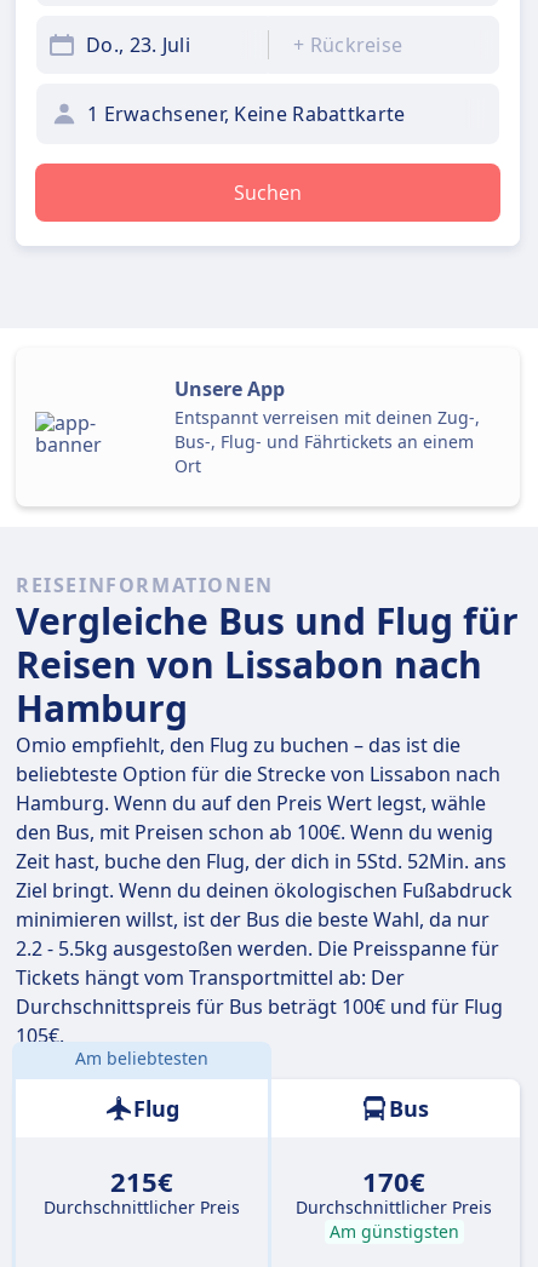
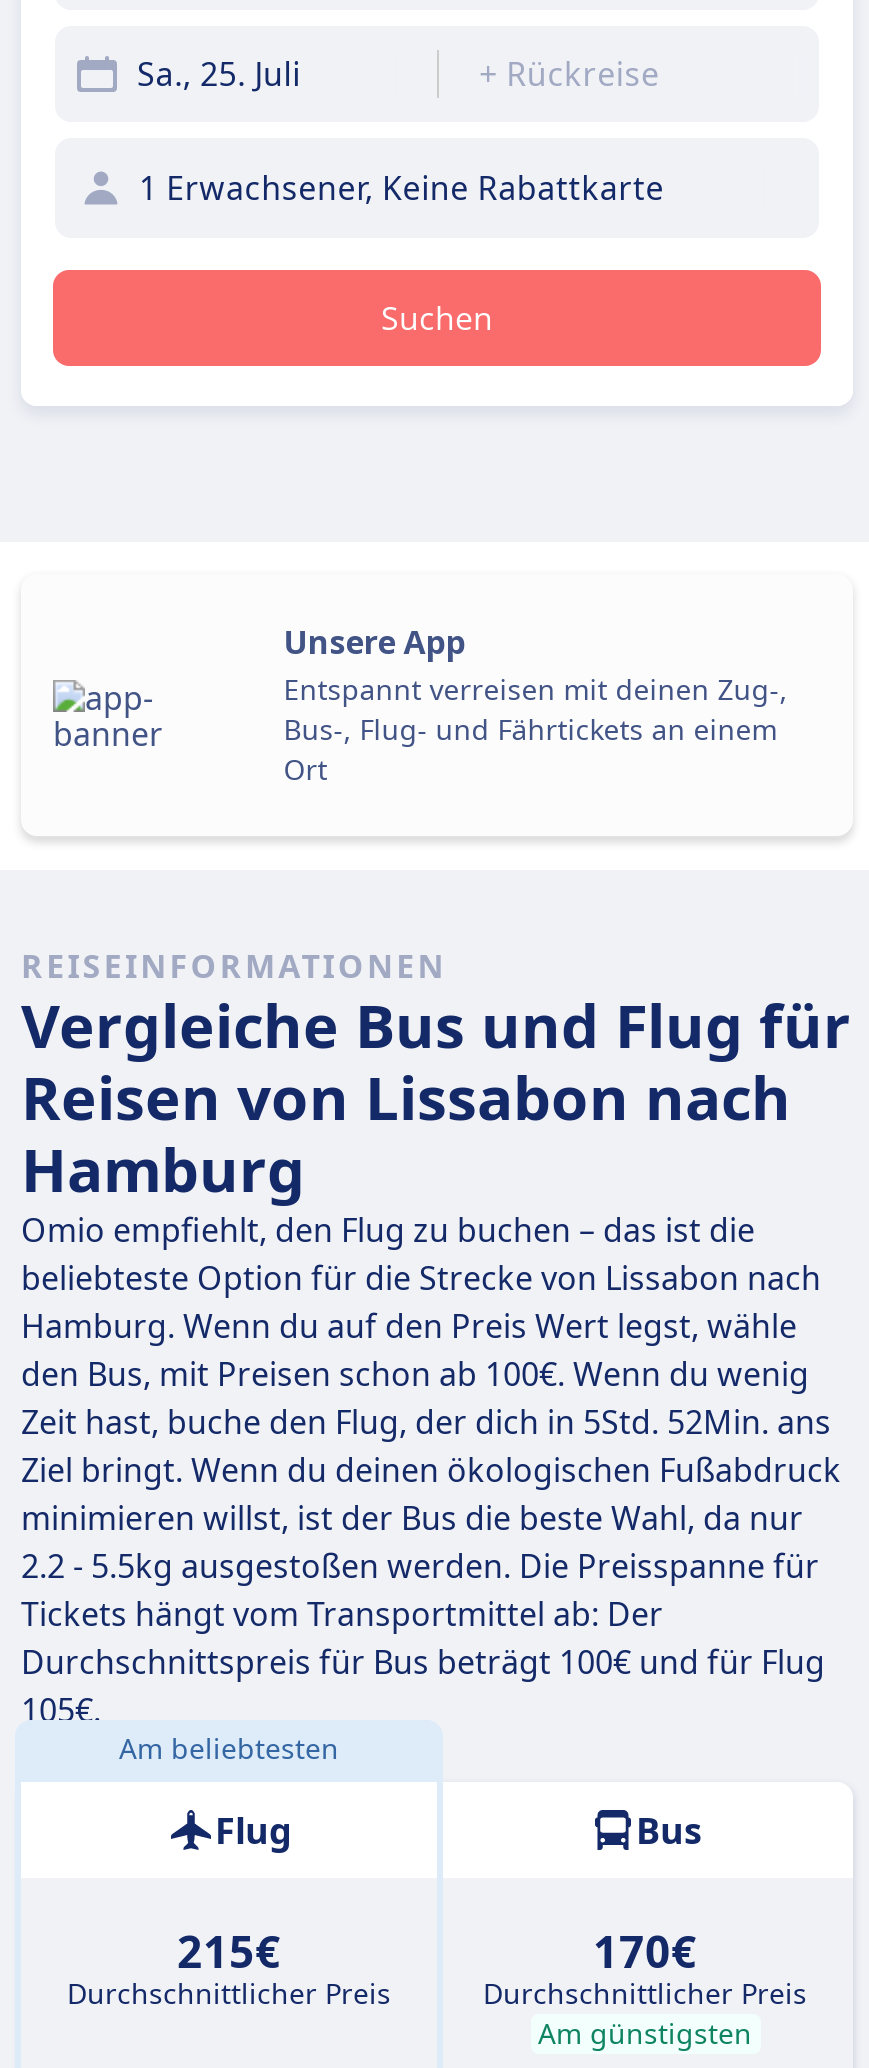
[86,31,190,58] Do., 23. Juli -> [137,52,301,96] Sa., 25. Juli

